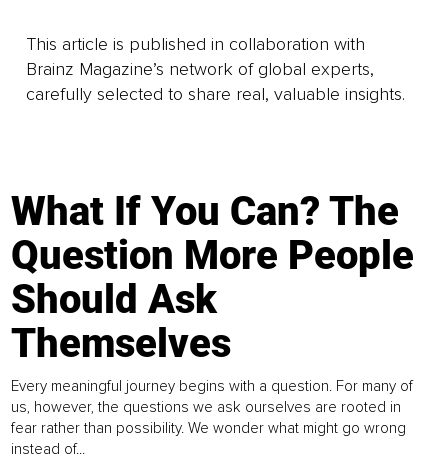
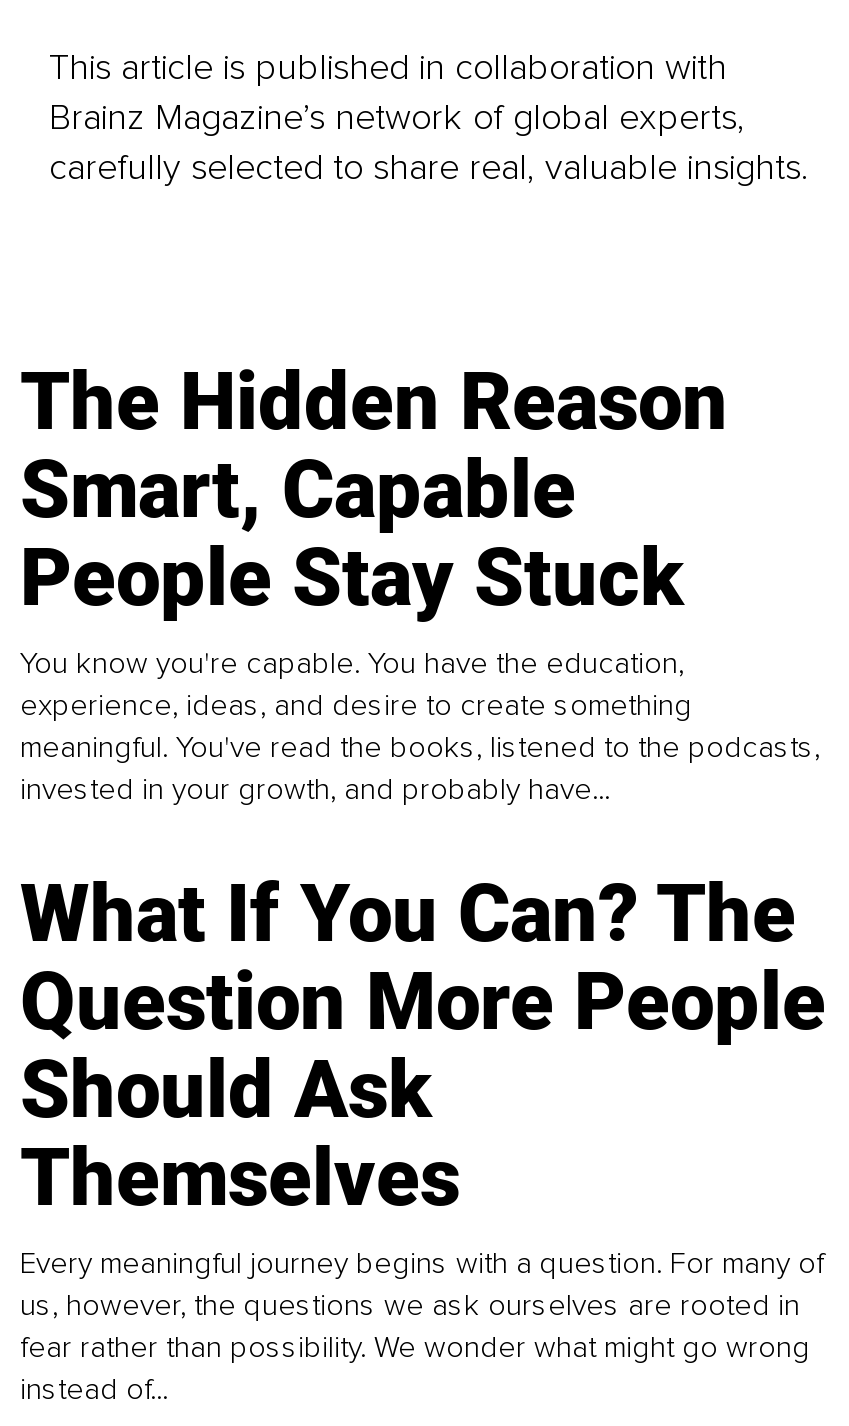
none -> [20,355,820,807] The Hidden Reason | Smart, Capable | People Stay Stuck | You know you're capable. You have the education, | experience, ideas, and desire to create something | meaningful. You've read the books, listened to the podcasts, | invested in your growth, and probably have...

